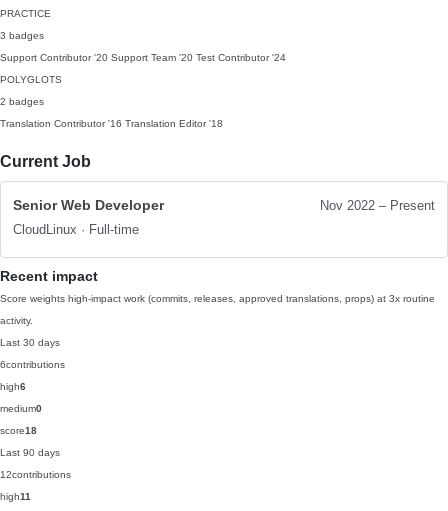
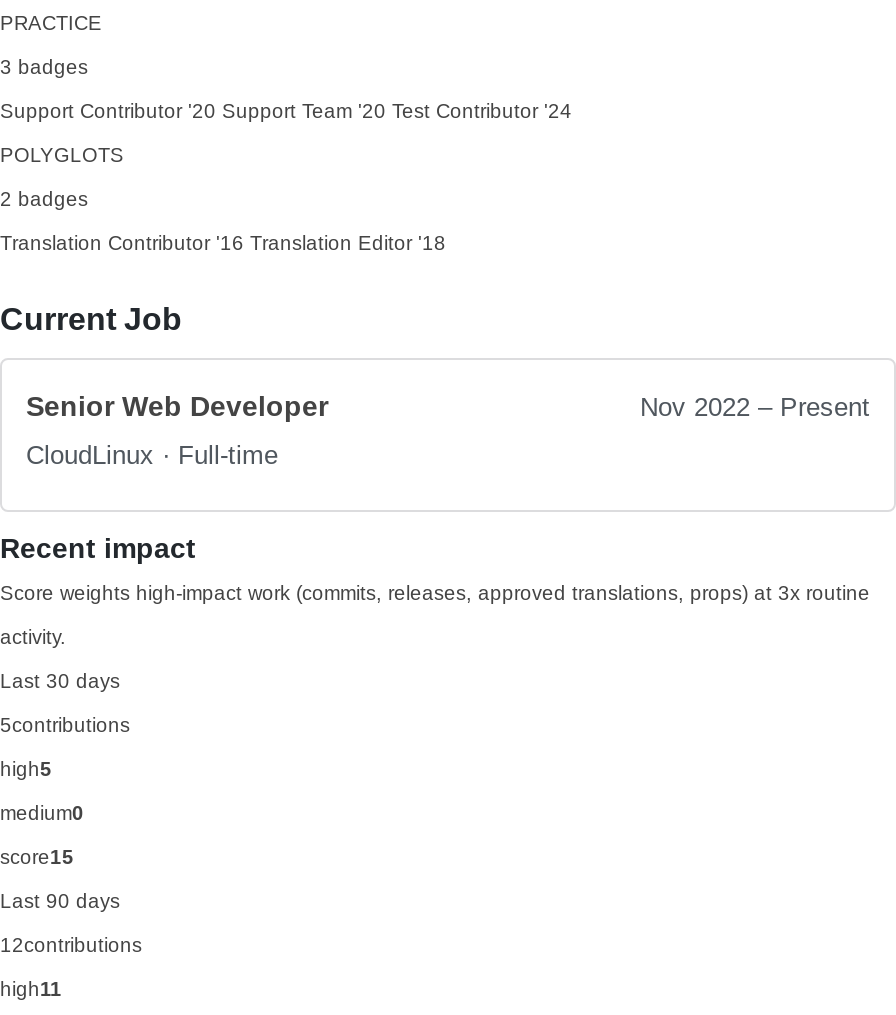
[0,359,65,370] 6contributions -> [0,714,130,736] 5contributions
[0,381,26,392] high6 -> [0,758,52,780] high5
[0,425,37,436] score18 -> [0,846,74,868] score15

